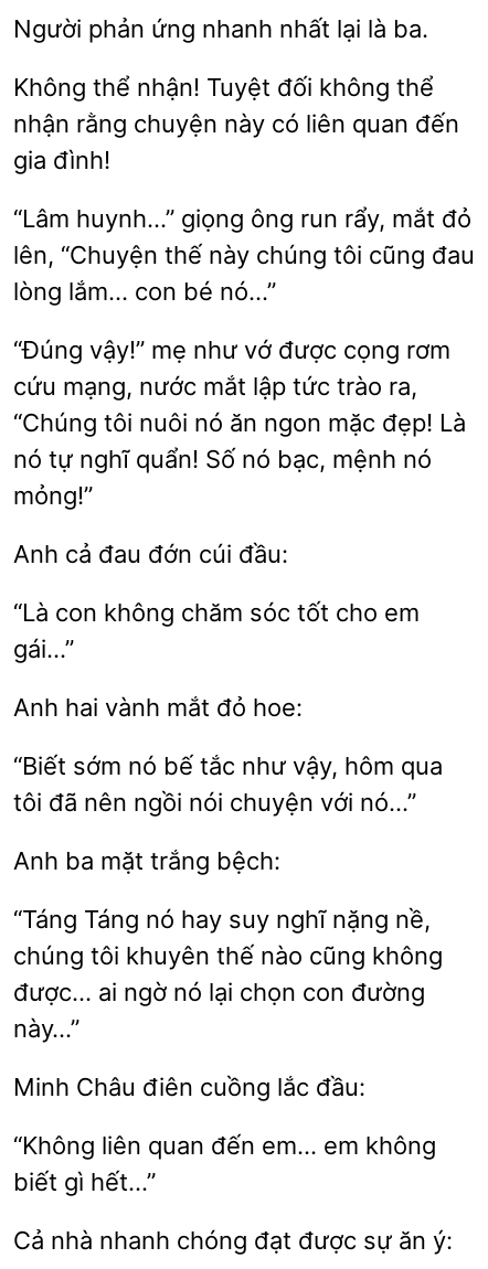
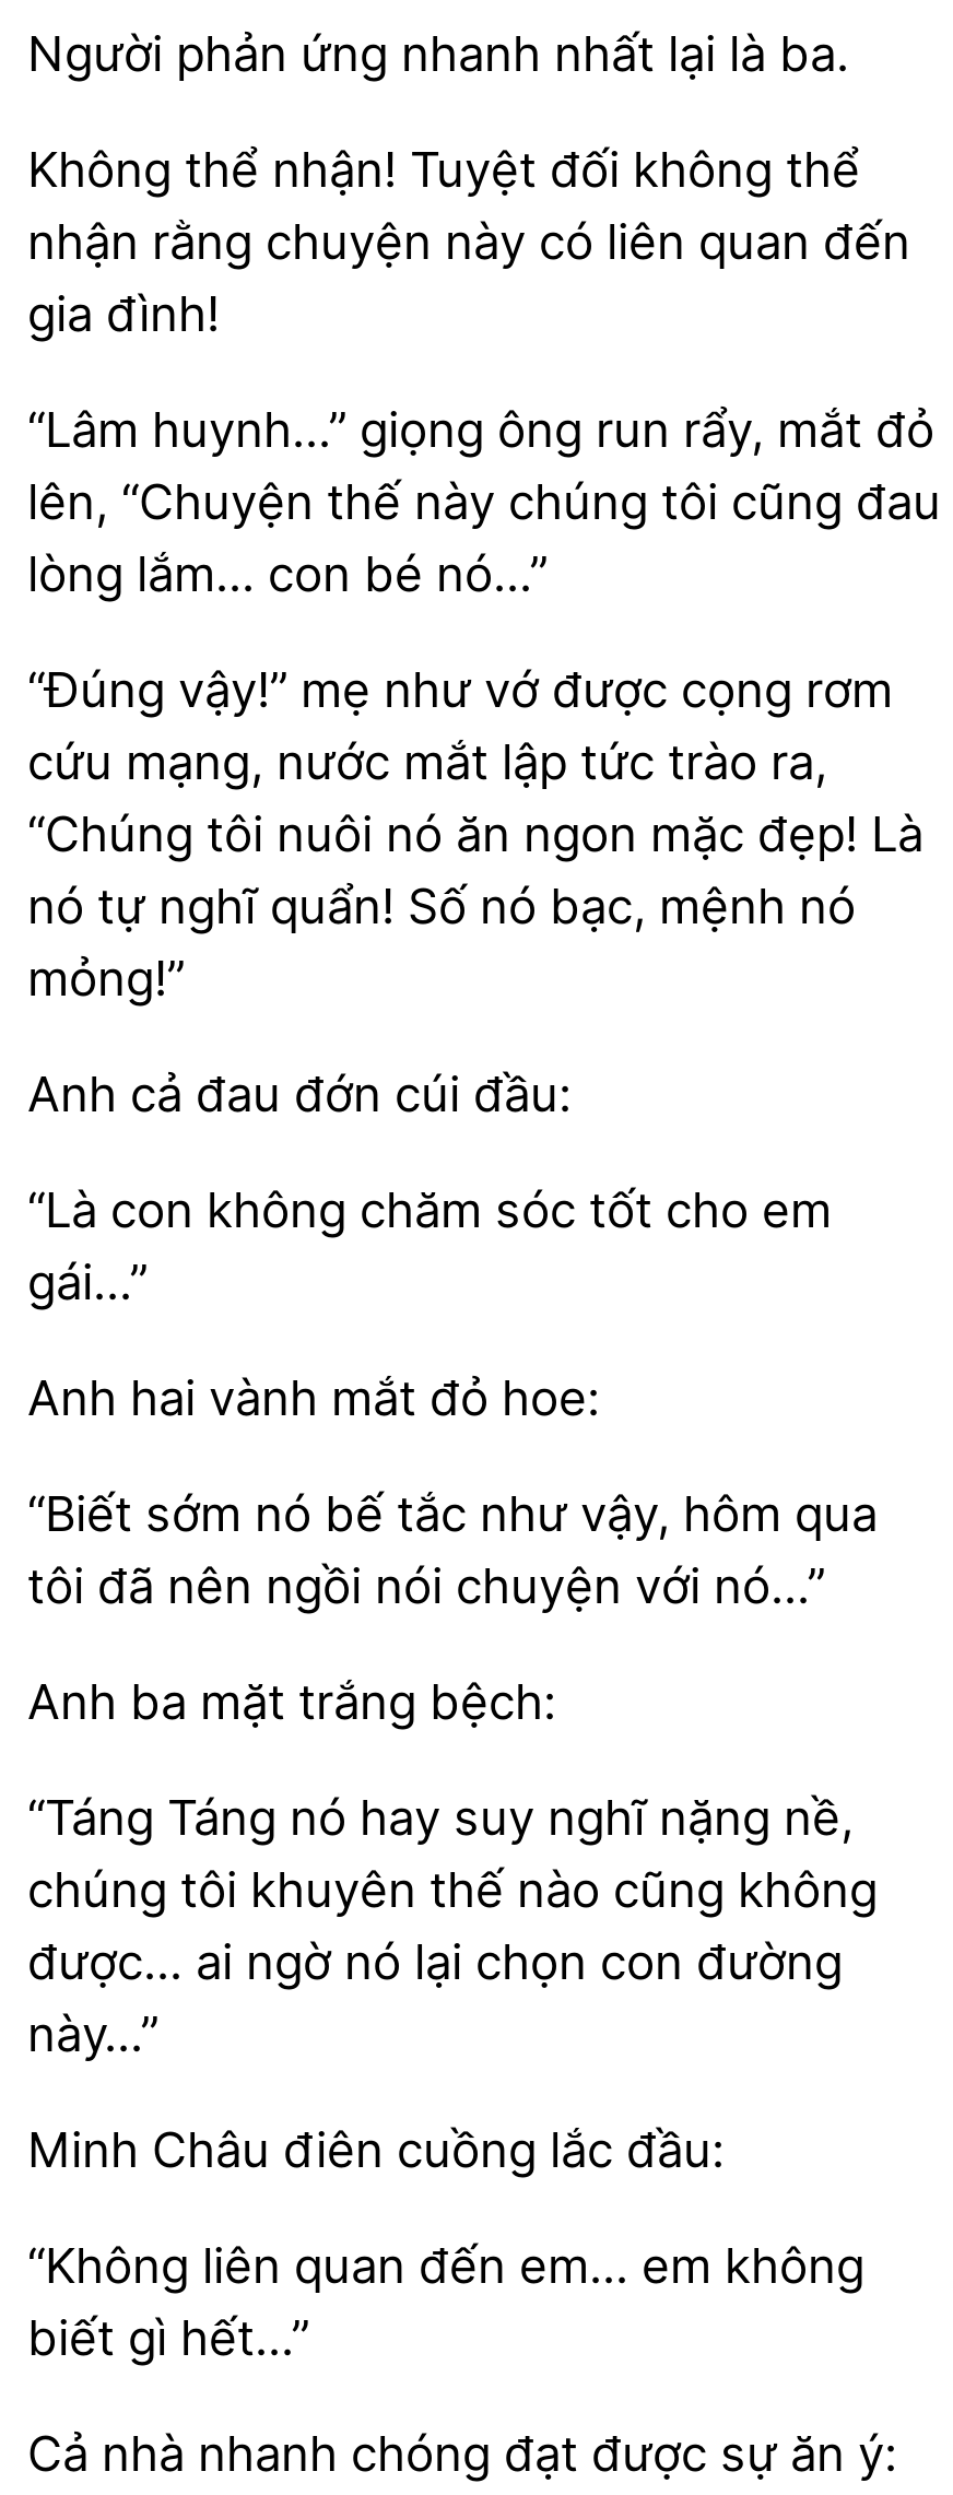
[195,14,393,43] nhanh nhất | là -> [541,25,849,82] nhất | là ba.
[13,73,319,102] Không thể nhận! Tuyệt đối -> [27,141,550,198] Không thể nhận! Tuyệt
[13,109,415,138] nhận rằng chuyện | có liên quan -> [139,213,910,270] rằng chuyện này có liên quan đến
[13,204,475,306] huynh…” giọng ông run rẩy, mắt đỏ | lên, “Chuyện thế | chúng tôi cũng đau | lắm… con bé nó…” -> [27,401,941,602] huynh…” giọng ông | rẩy, mắt đỏ | lên, “Chuyện thế này chúng tôi | đau | lòng lắm… con bé nó…”
[13,372,466,473] cứu mạng, nước mắt lập | trào ra, | “Chúng tôi nuôi nó | ngon mặc đẹp! Là | nó | nghĩ quẩn! Số nó bạc, mệnh nó -> [27,733,923,934] cứu mạng, nước mắt lập tức trào ra, | “Chúng tôi nuôi | ăn ngon mặc đẹp! Là | tự nghĩ quẩn! Số nó | mệnh nó
[59,540,199,568] cả đau đớn -> [27,1066,572,1122] Anh | cúi đầu:
[49,598,384,627] con không chăm | tốt cho -> [27,1181,832,1238] “Là con | chăm | tốt | em
[59,693,167,722] hai vành -> [117,1369,430,1426] hai | mắt
[13,751,401,780] “Biết sớm nó bế tắc | vậy, hôm -> [132,1485,878,1542] sớm nó | tắc như vậy, hôm qua
[13,846,280,875] Anh | bệch: -> [117,1673,298,1730] ba mặt
[13,941,443,1006] chúng tôi khuyên thế nào | không | ai ngờ nó lại chọn con đường -> [27,1861,878,1990] chúng tôi khuyên thế nào cũng không | ai ngờ nó lại chọn con
[136,1073,316,1101] điên cuồng lắc -> [270,2121,725,2178] điên | lắc đầu:
[13,1131,211,1160] “Không liên quan -> [27,2237,202,2294] “Không
[84,1167,156,1196] hết…” -> [27,2309,309,2366] biết gì hết…”
[13,1226,399,1255] Cả nhà | đạt được sự -> [27,2425,720,2482] Cả nhà nhanh | đạt được

